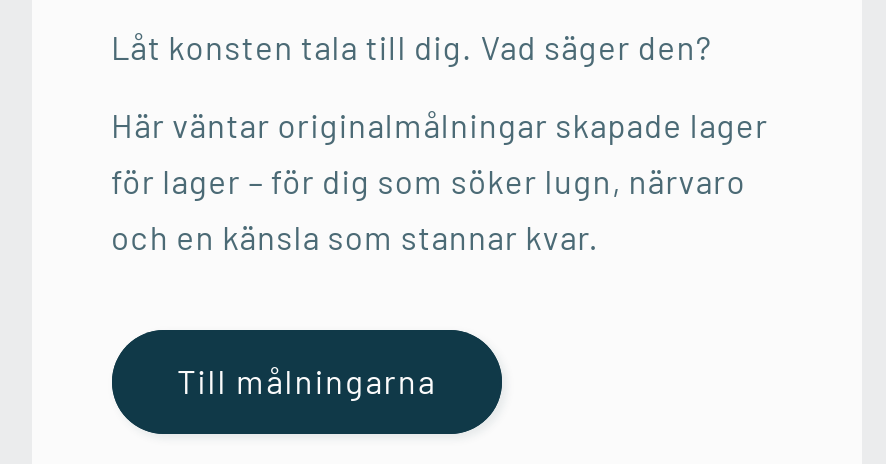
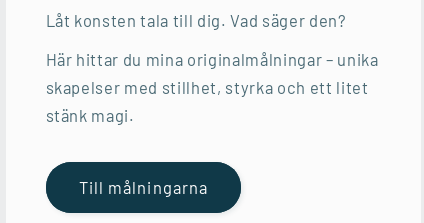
[111,104,768,256] Här väntar originalmålningar skapade lager | för lager – för dig som söker lugn, närvaro | och en känsla som stannar kvar. -> [45,49,378,125] Här hittar du mina originalmålningar – unika | skapelser med stillhet, styrka och ett litet | stänk magi.

